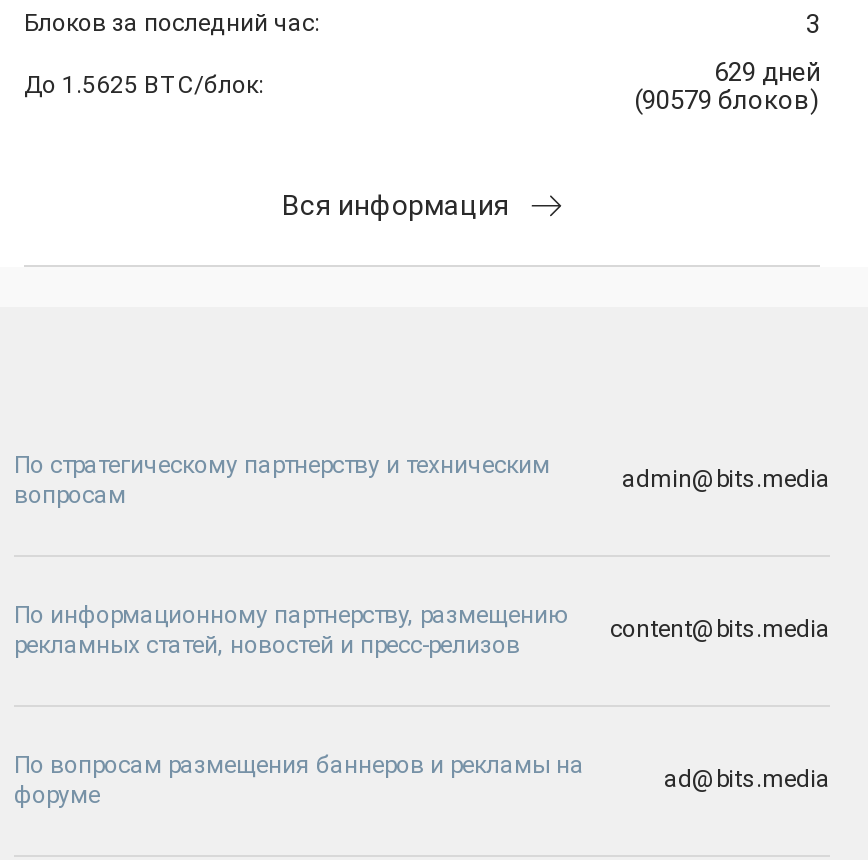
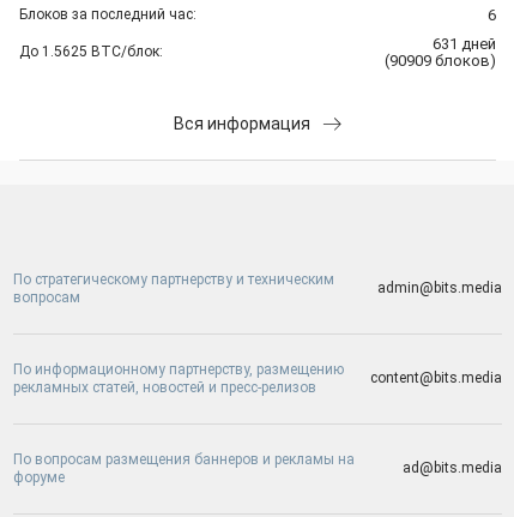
[806,9,820,39] 3 -> [488,6,496,24] 6
[714,57,820,87] 629 дней -> [433,35,496,53] 631 дней
[634,85,820,115] (90579 блоков) -> [385,51,496,69] (90909 блоков)

